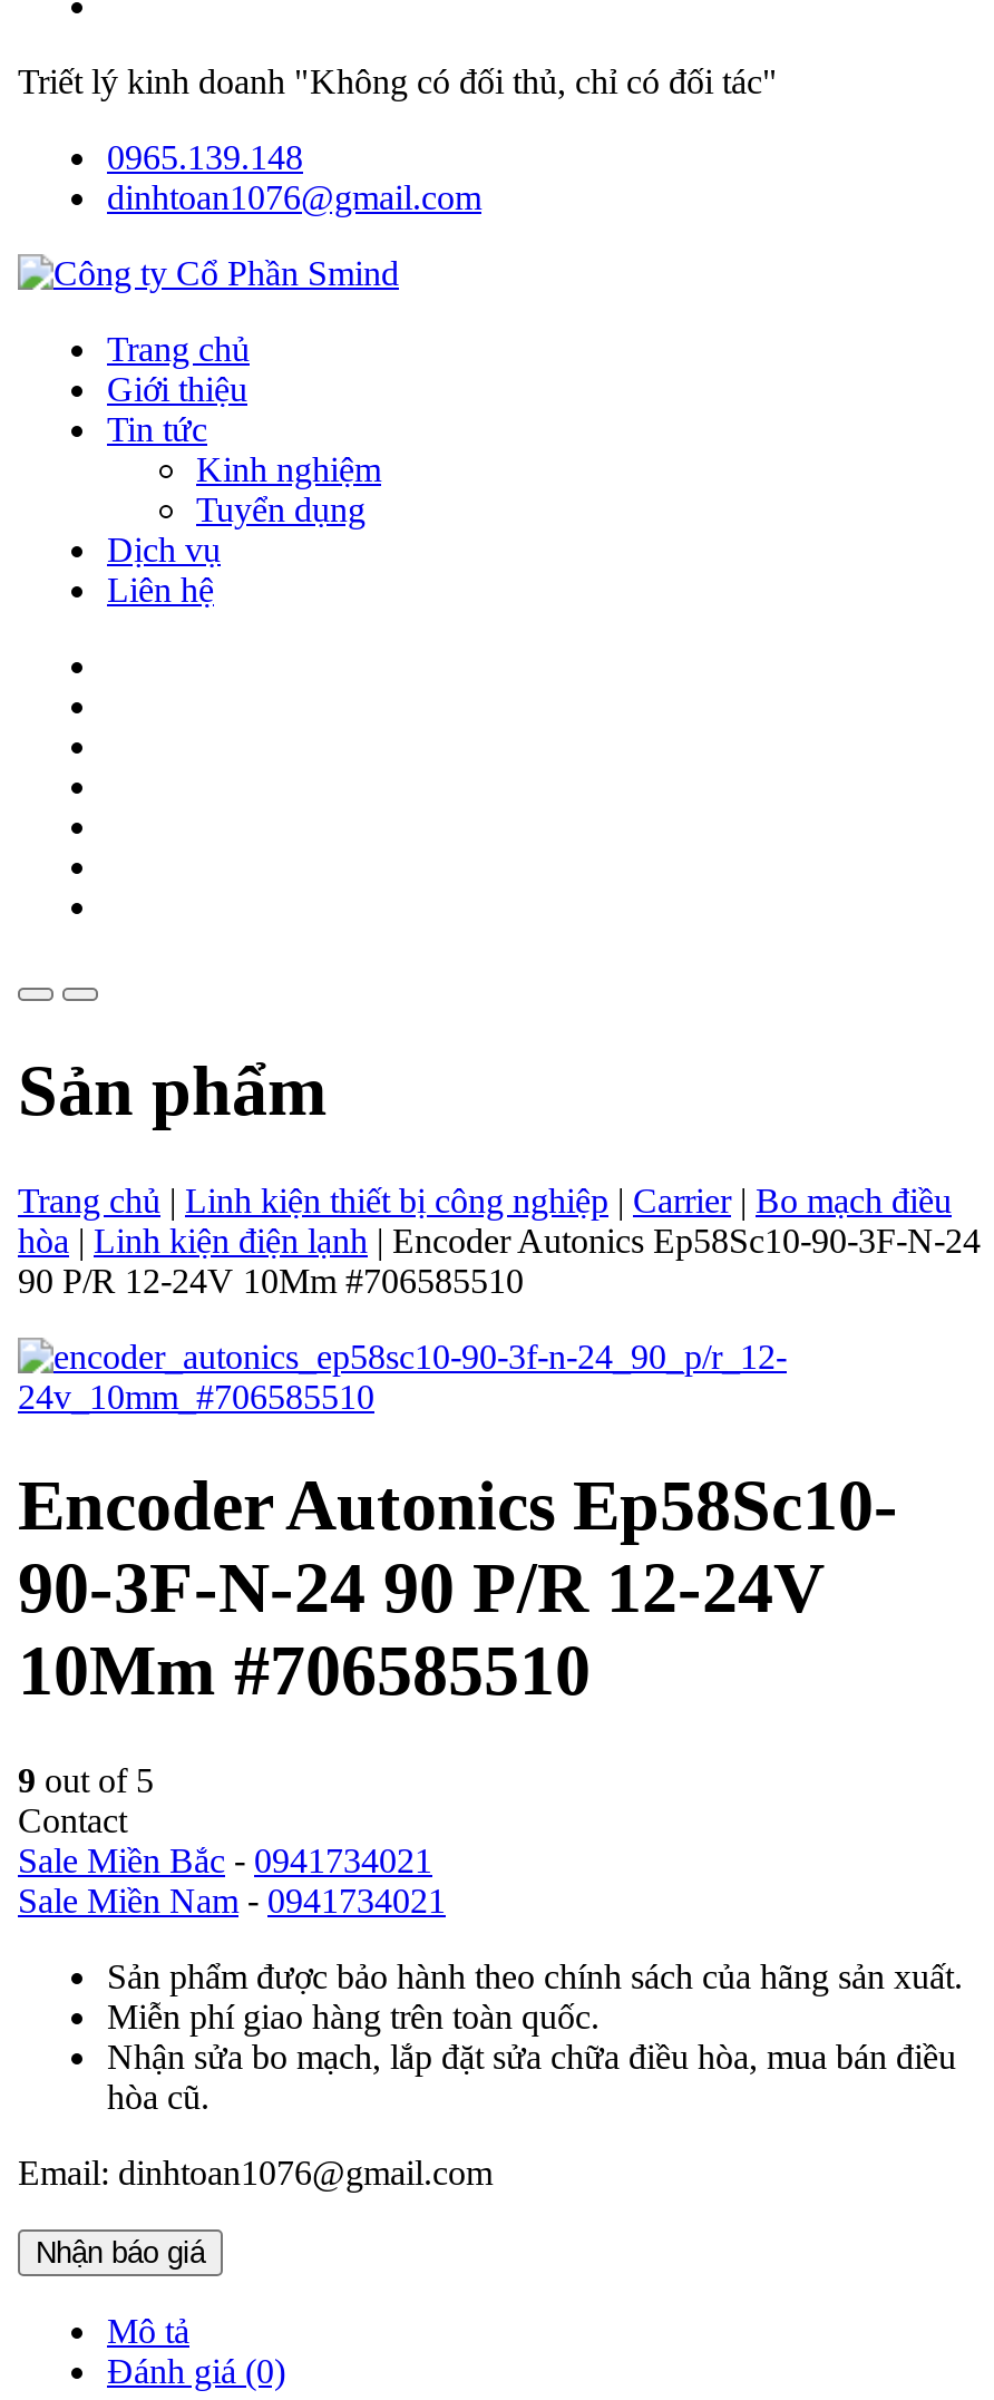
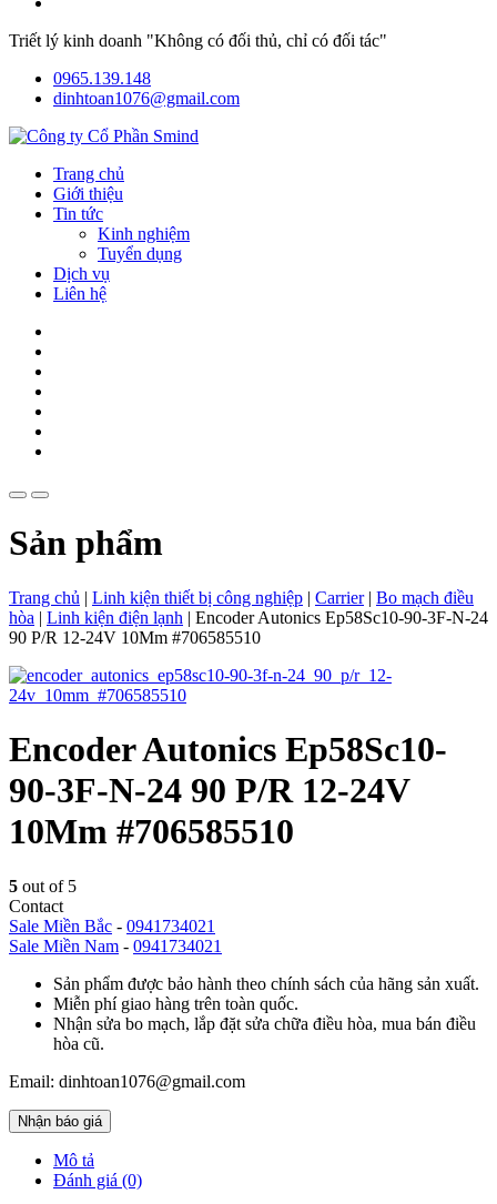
[18,1761,154,1799] 9 out of 5 -> [9,876,77,895] 5 out of 5

